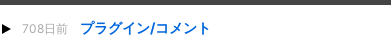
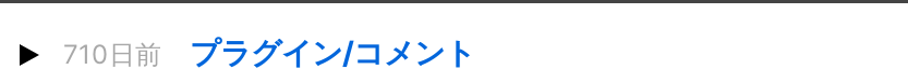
[22,19,211,36] 708日前 プラグイン/コメント -> [63,33,475,70] 710日前 プラグイン/コメント

